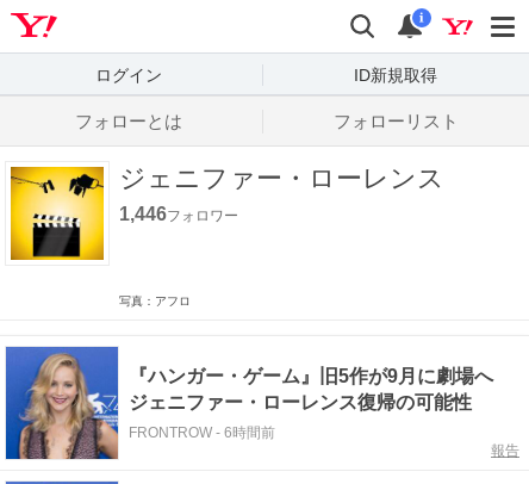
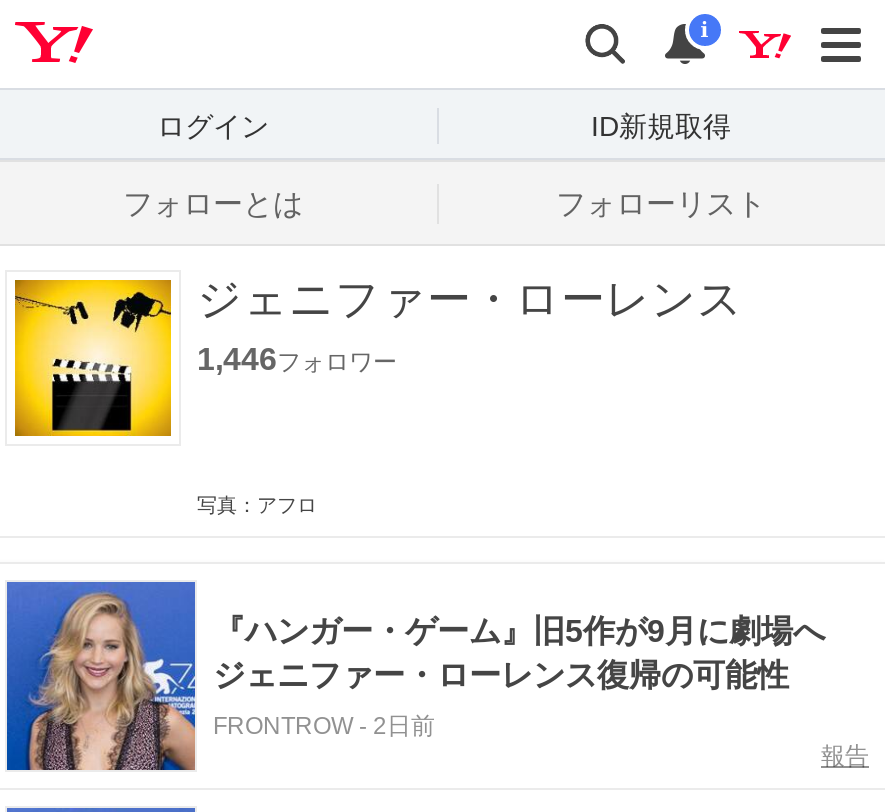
[129,424,275,441] FRONTROW - 6時間前 -> [213,712,435,740] FRONTROW - 2日前

